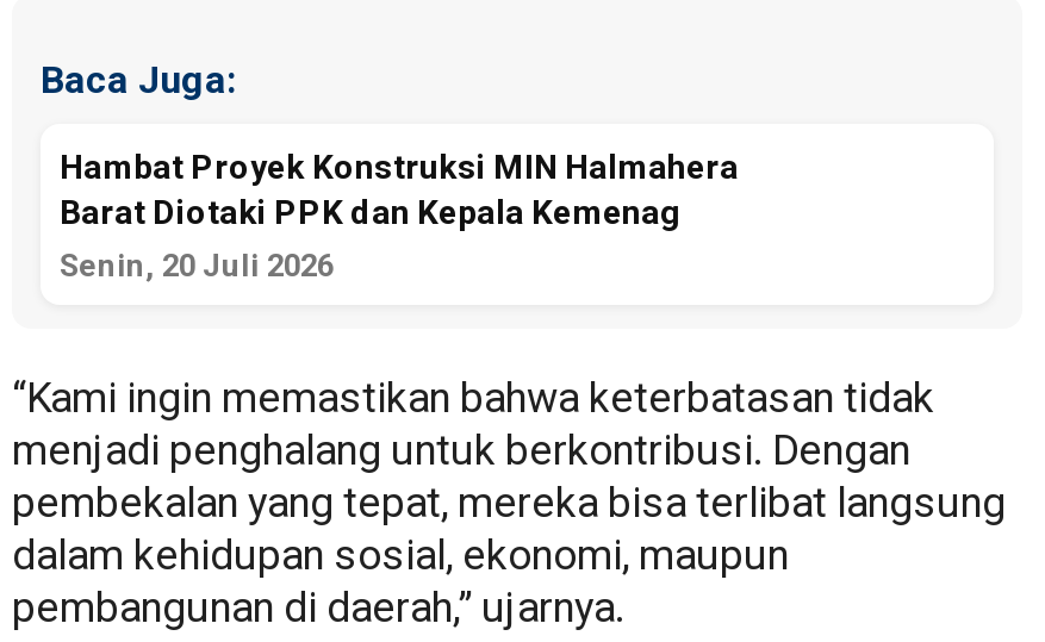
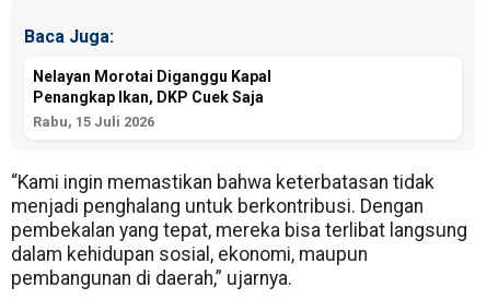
[60,147,739,283] Hambat Proyek Konstruksi MIN Halmahera | Barat Diotaki PPK dan Kepala Kemenag | Senin, 20 Juli 2026 -> [33,67,271,130] Nelayan Morotai Diganggu Kapal | Penangkap Ikan, DKP Cuek Saja | Rabu, 15 Juli 2026

